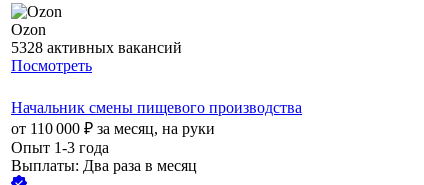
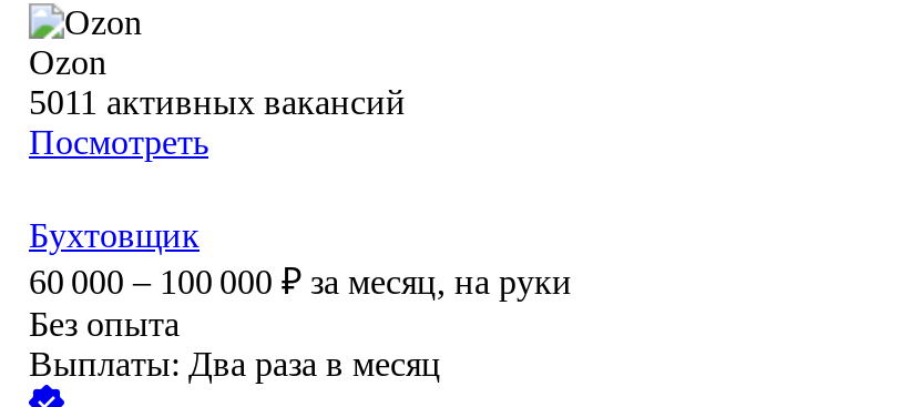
[11,39,182,56] 5328 активных вакансий -> [29,84,406,122] 5011 активных вакансий
[11,99,302,156] Начальник смены пищевого производства | от 110 000 ₽ за месяц, на руки | Опыт 1-3 года -> [29,217,572,343] Бухтовщик | 60 000 – 100 000 ₽ за месяц, на руки | Без опыта

